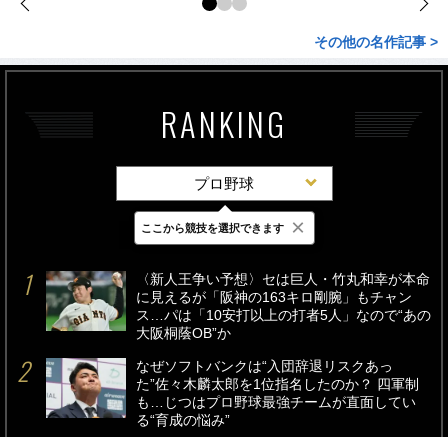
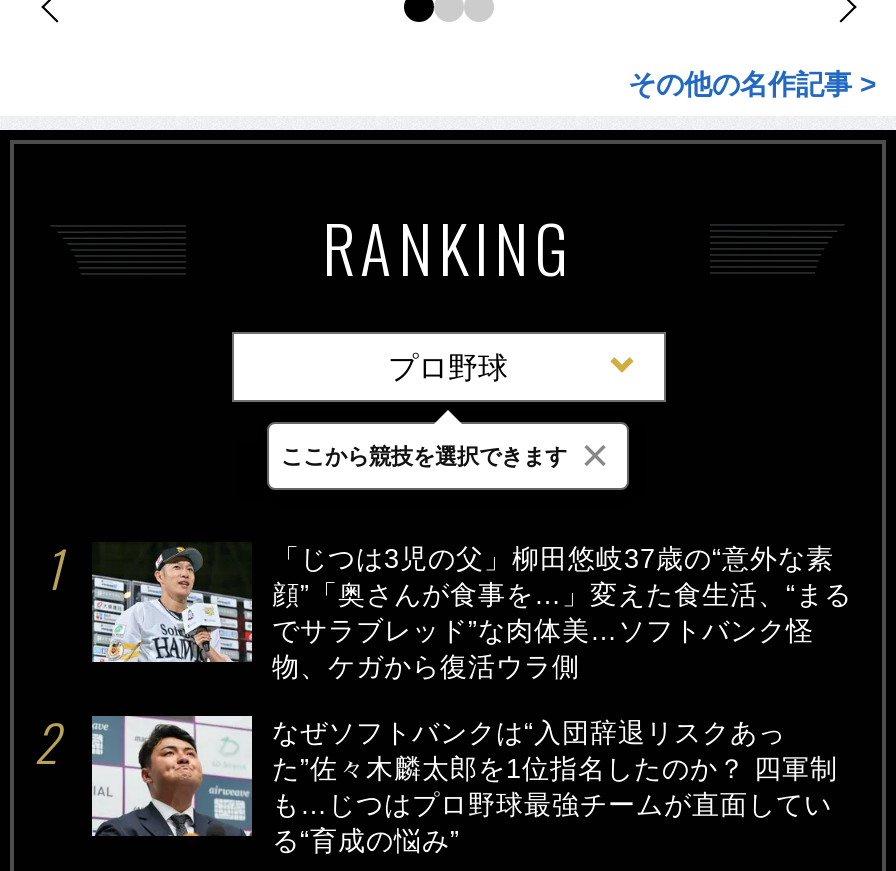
[45,270,431,341] [image] | 〈新人王争い予想〉セは巨人・竹丸和幸が本命 | に見えるが「阪神の163キロ剛腕」もチャン | ス…パは「10安打以上の打者5人」なので“あの | 大阪桐蔭OB”か -> [92,542,852,682] [image] | 「じつは3児の父」柳田悠岐37歳の“意外な素 | 顔”「奥さんが食事を…」変えた食生活、“まる | でサラブレッド”な肉体美…ソフトバンク怪 | 物、ケガから復活ウラ側

